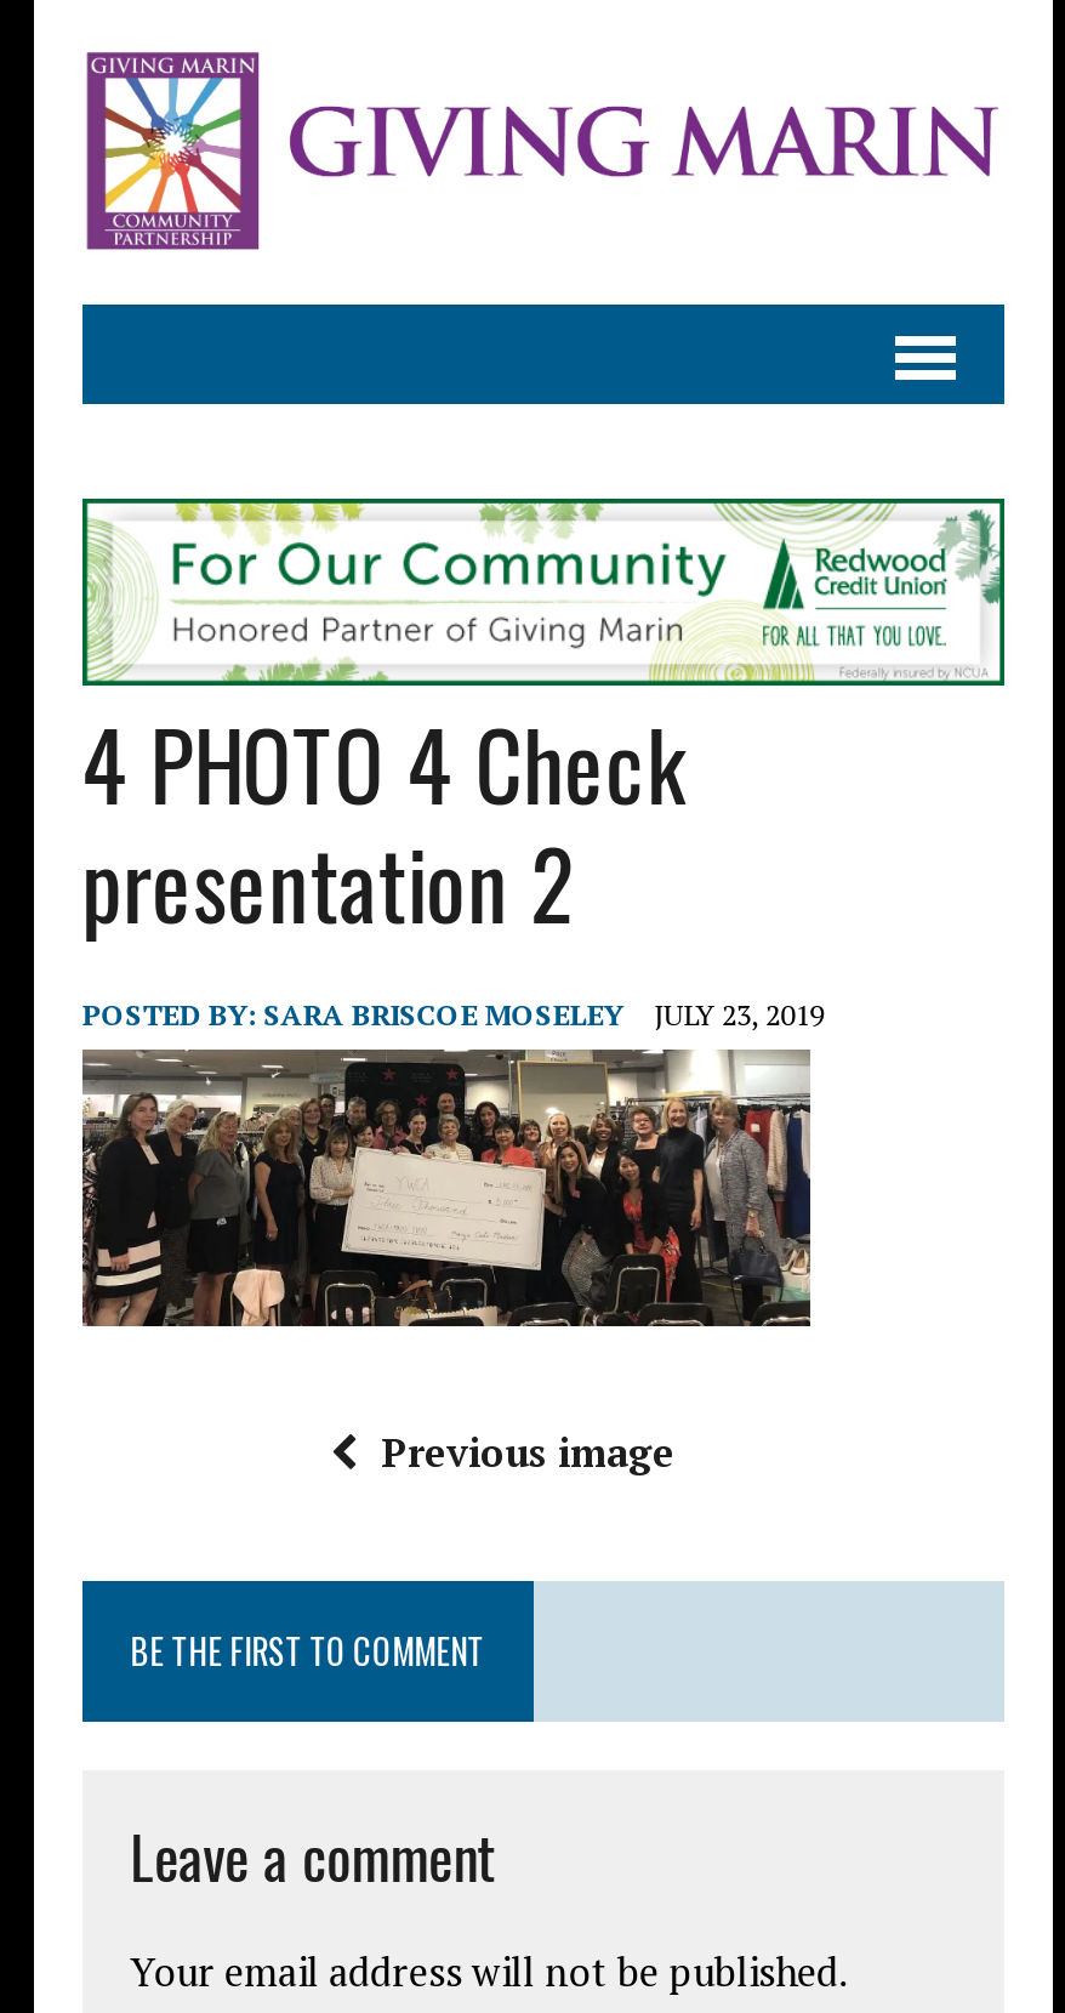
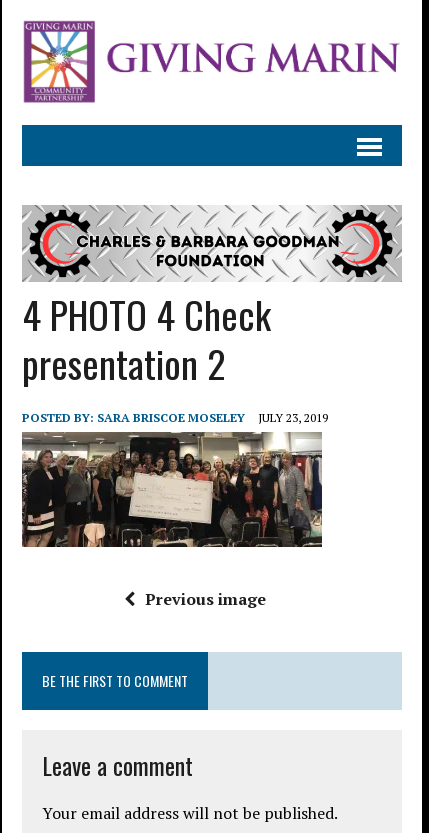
[80,496,1007,688] [image] -> [22,205,402,282] [image]

